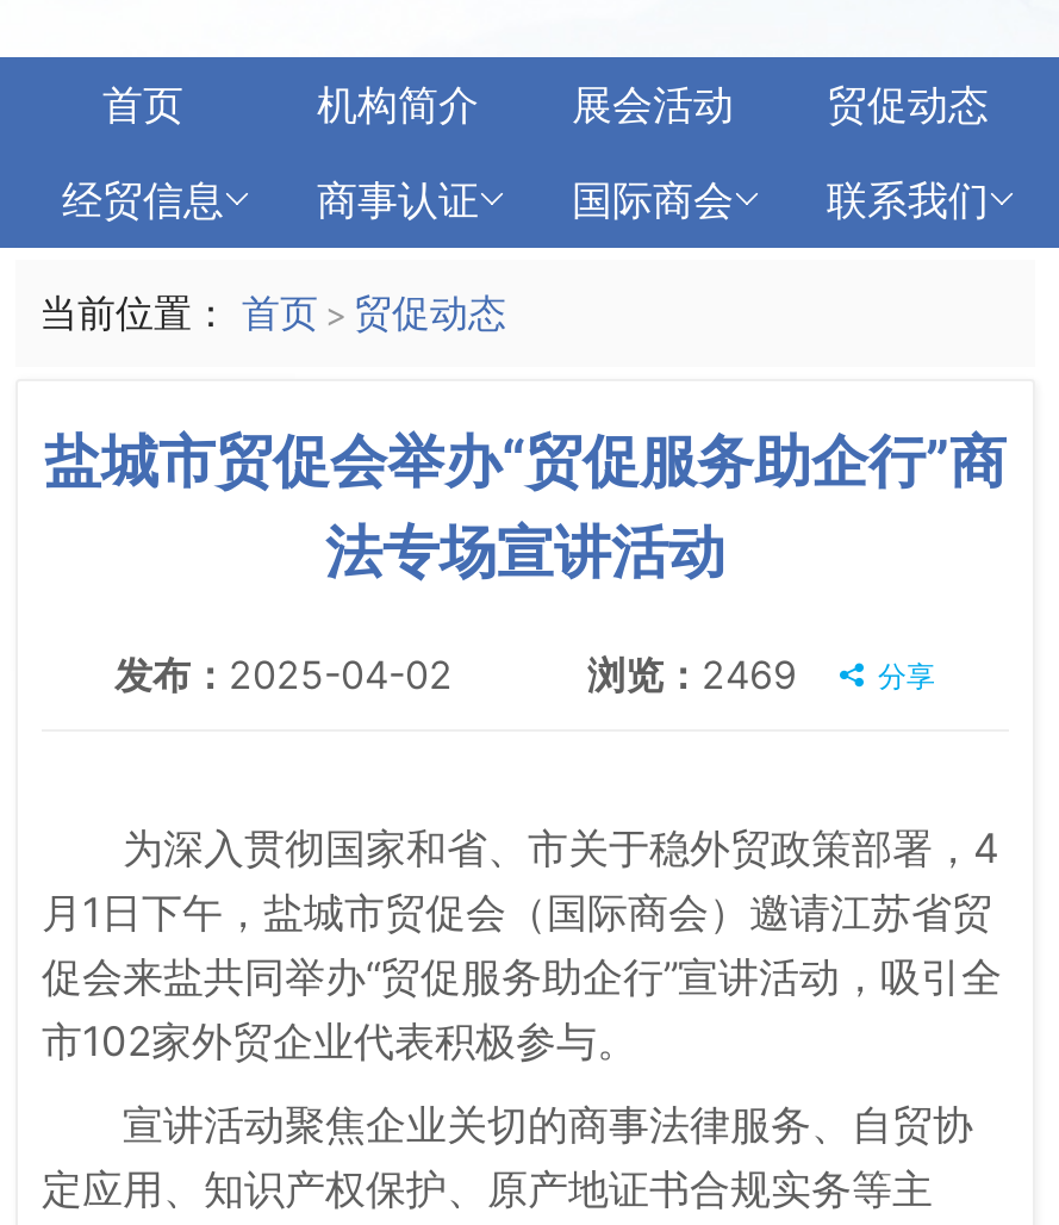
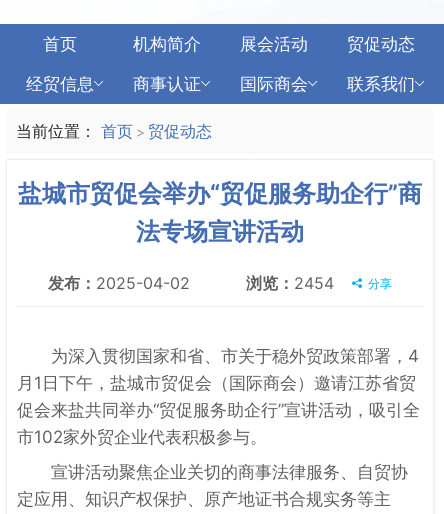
[587,650,935,697] 浏览：2469 分享 -> [246,273,392,293] 浏览：2454 分享

